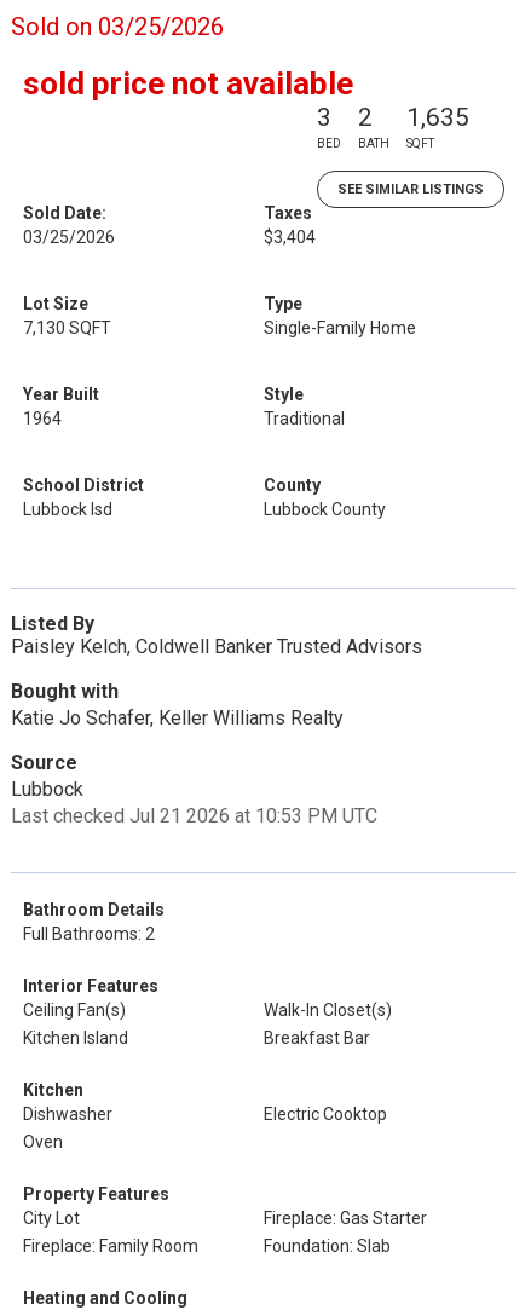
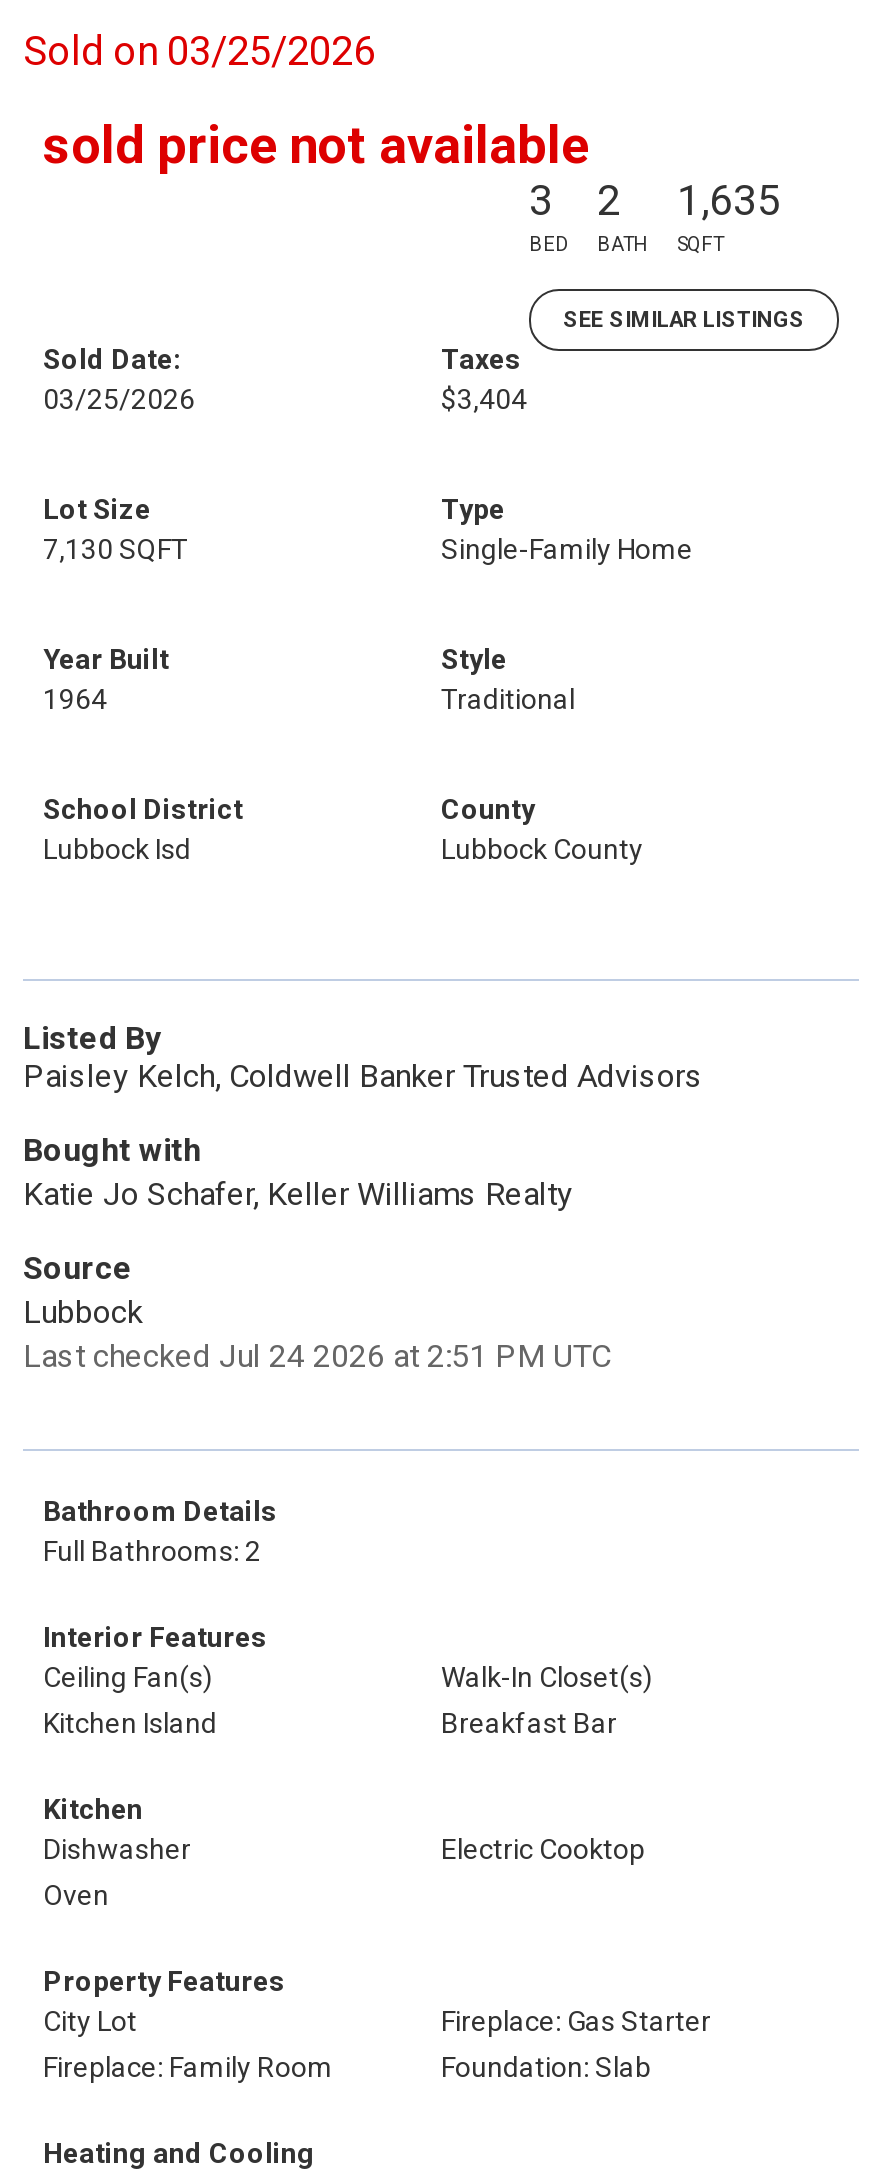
[11,804,377,827] Last checked Jul 21 2026 at 10:53 PM UTC -> [23,1337,611,1375] Last checked Jul 24 2026 at 2:51 PM UTC

